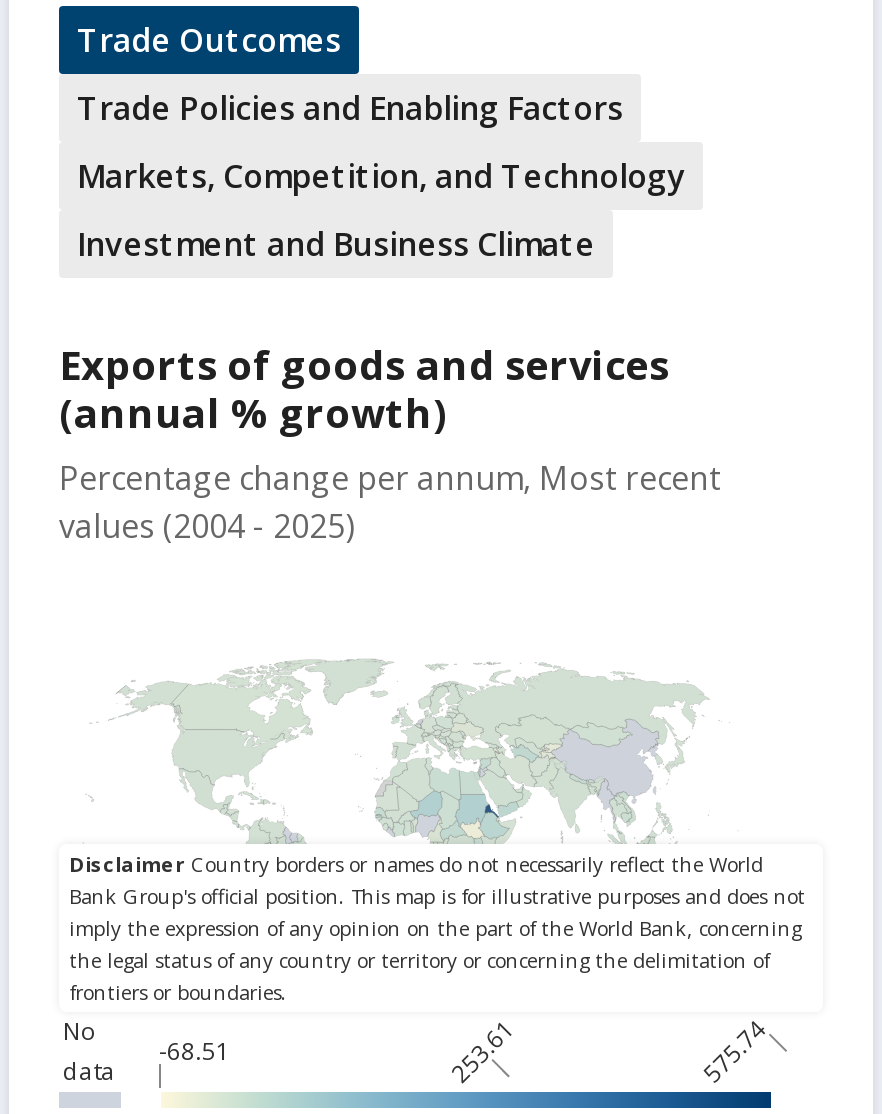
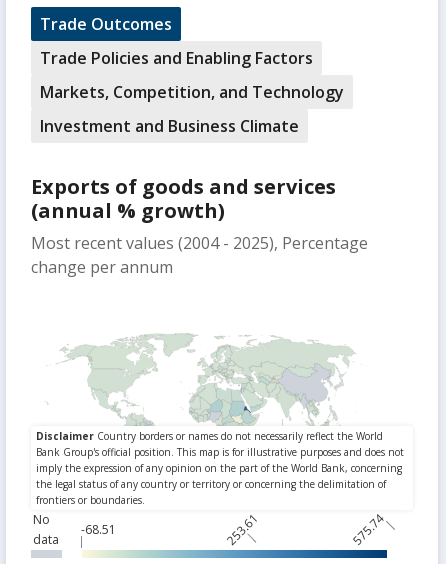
[59,456,721,548] Percentage change per annum, Most recent | values (2004 - 2025) -> [31,232,368,278] Most recent values (2004 - 2025), Percentage | change per annum

